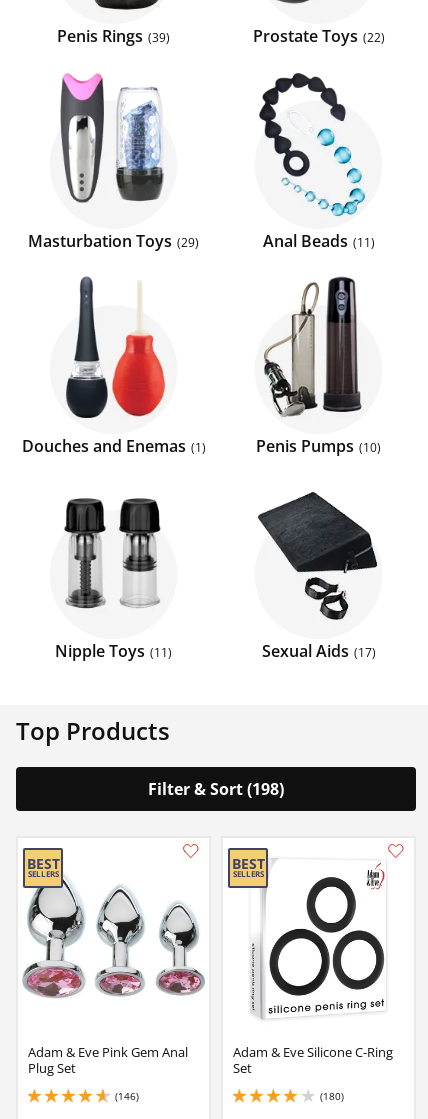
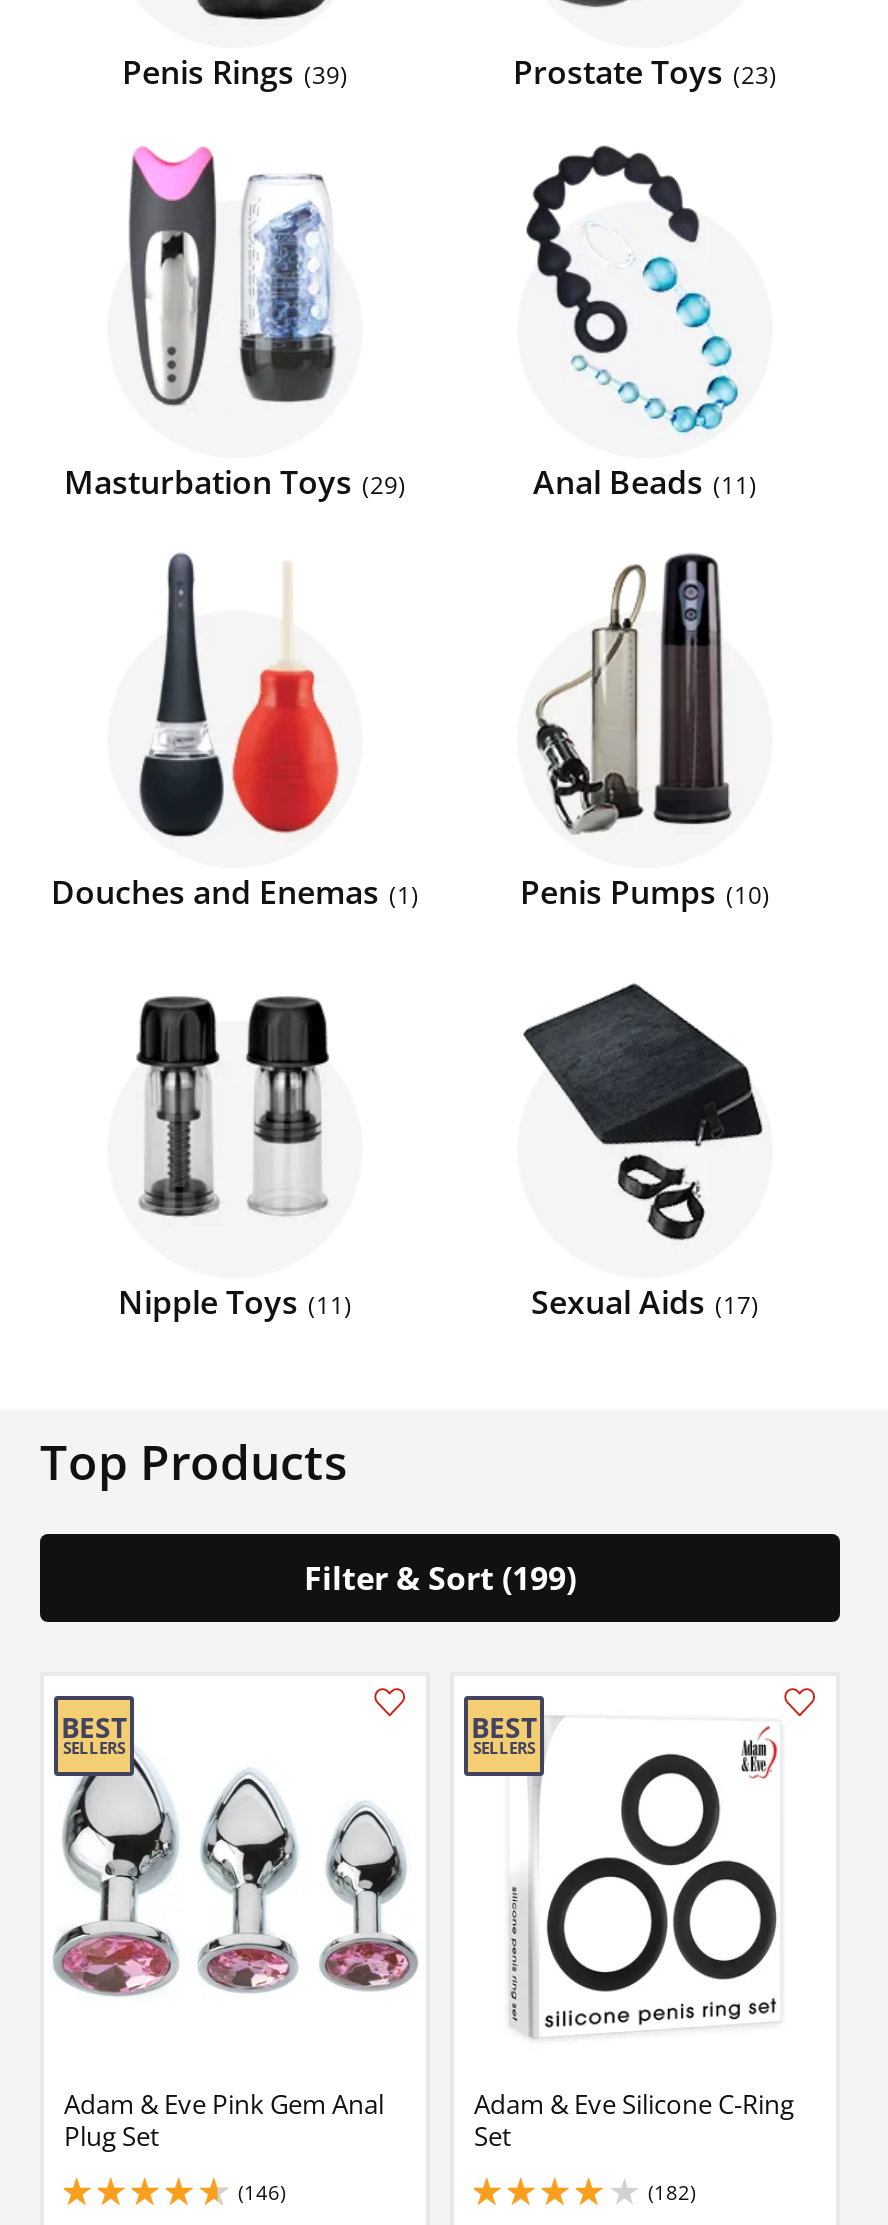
[252,25,380,47] Prostate Toys 22 -> [513,51,769,95] Prostate Toys 23
[148,778,284,800] Filter & Sort (198) -> [304,1557,576,1601] Filter & Sort (199)
[320,1089,344,1103] (180) -> [648,2179,696,2207] (182)

